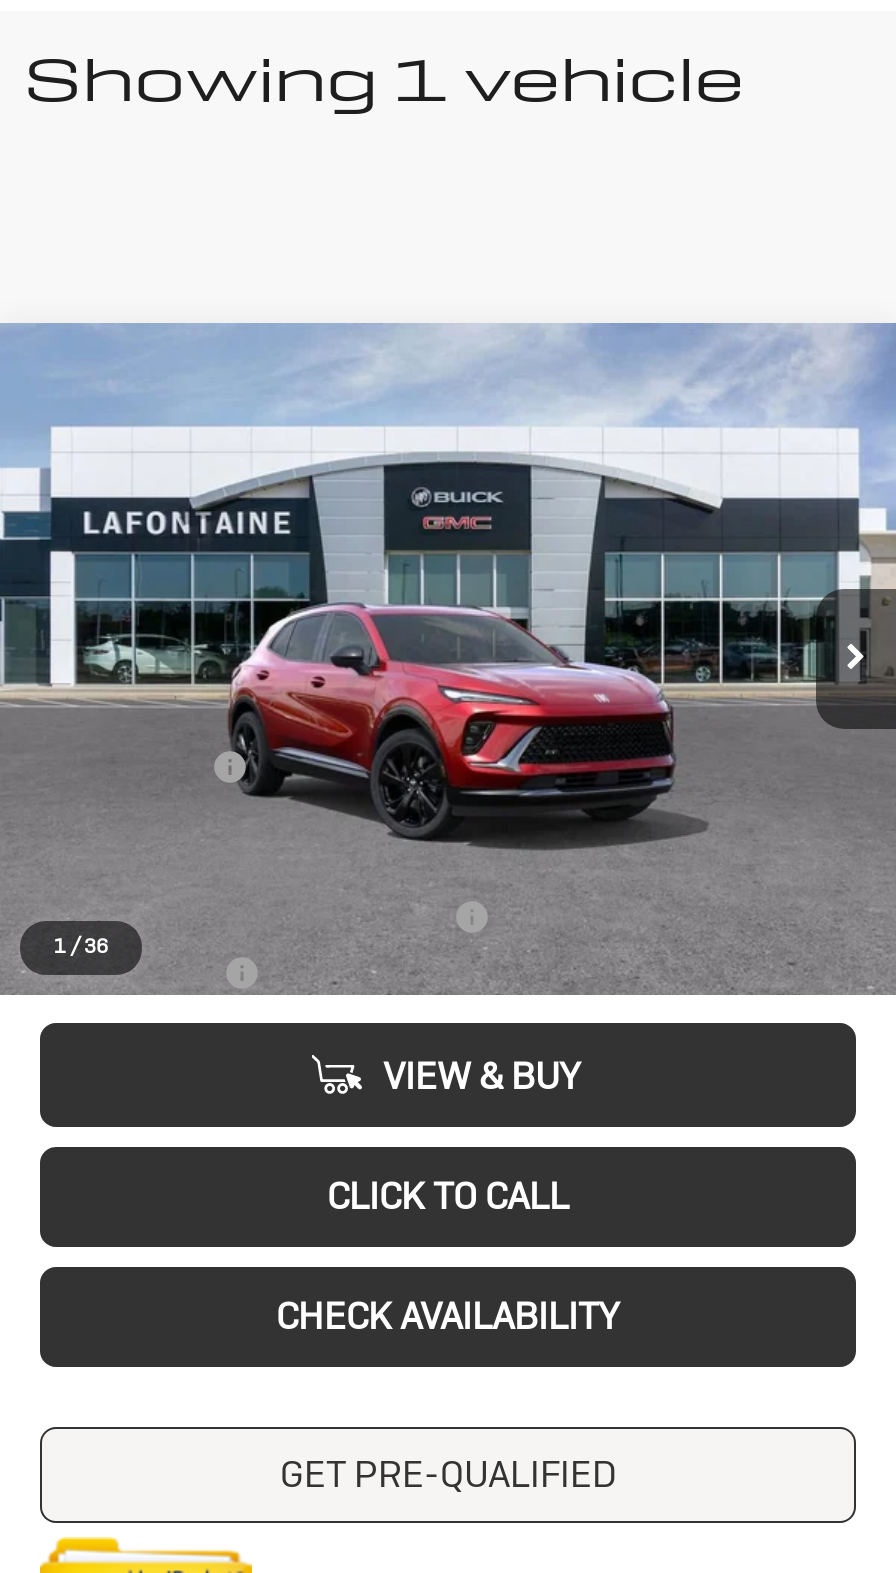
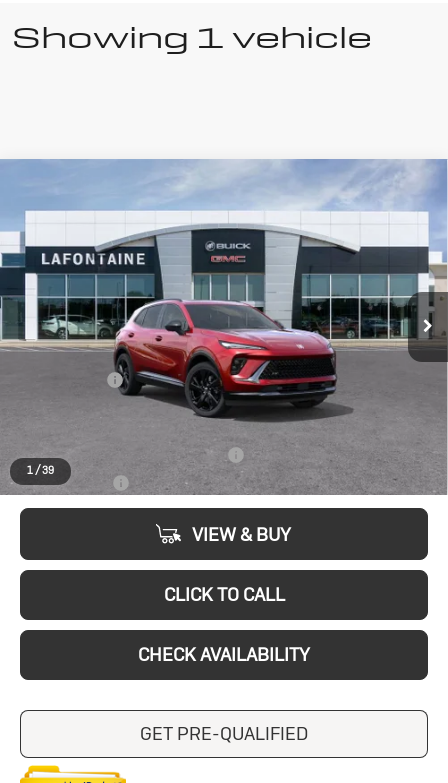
[54,934,108,960] 1 / 36 -> [27,463,54,476] 1 / 39

